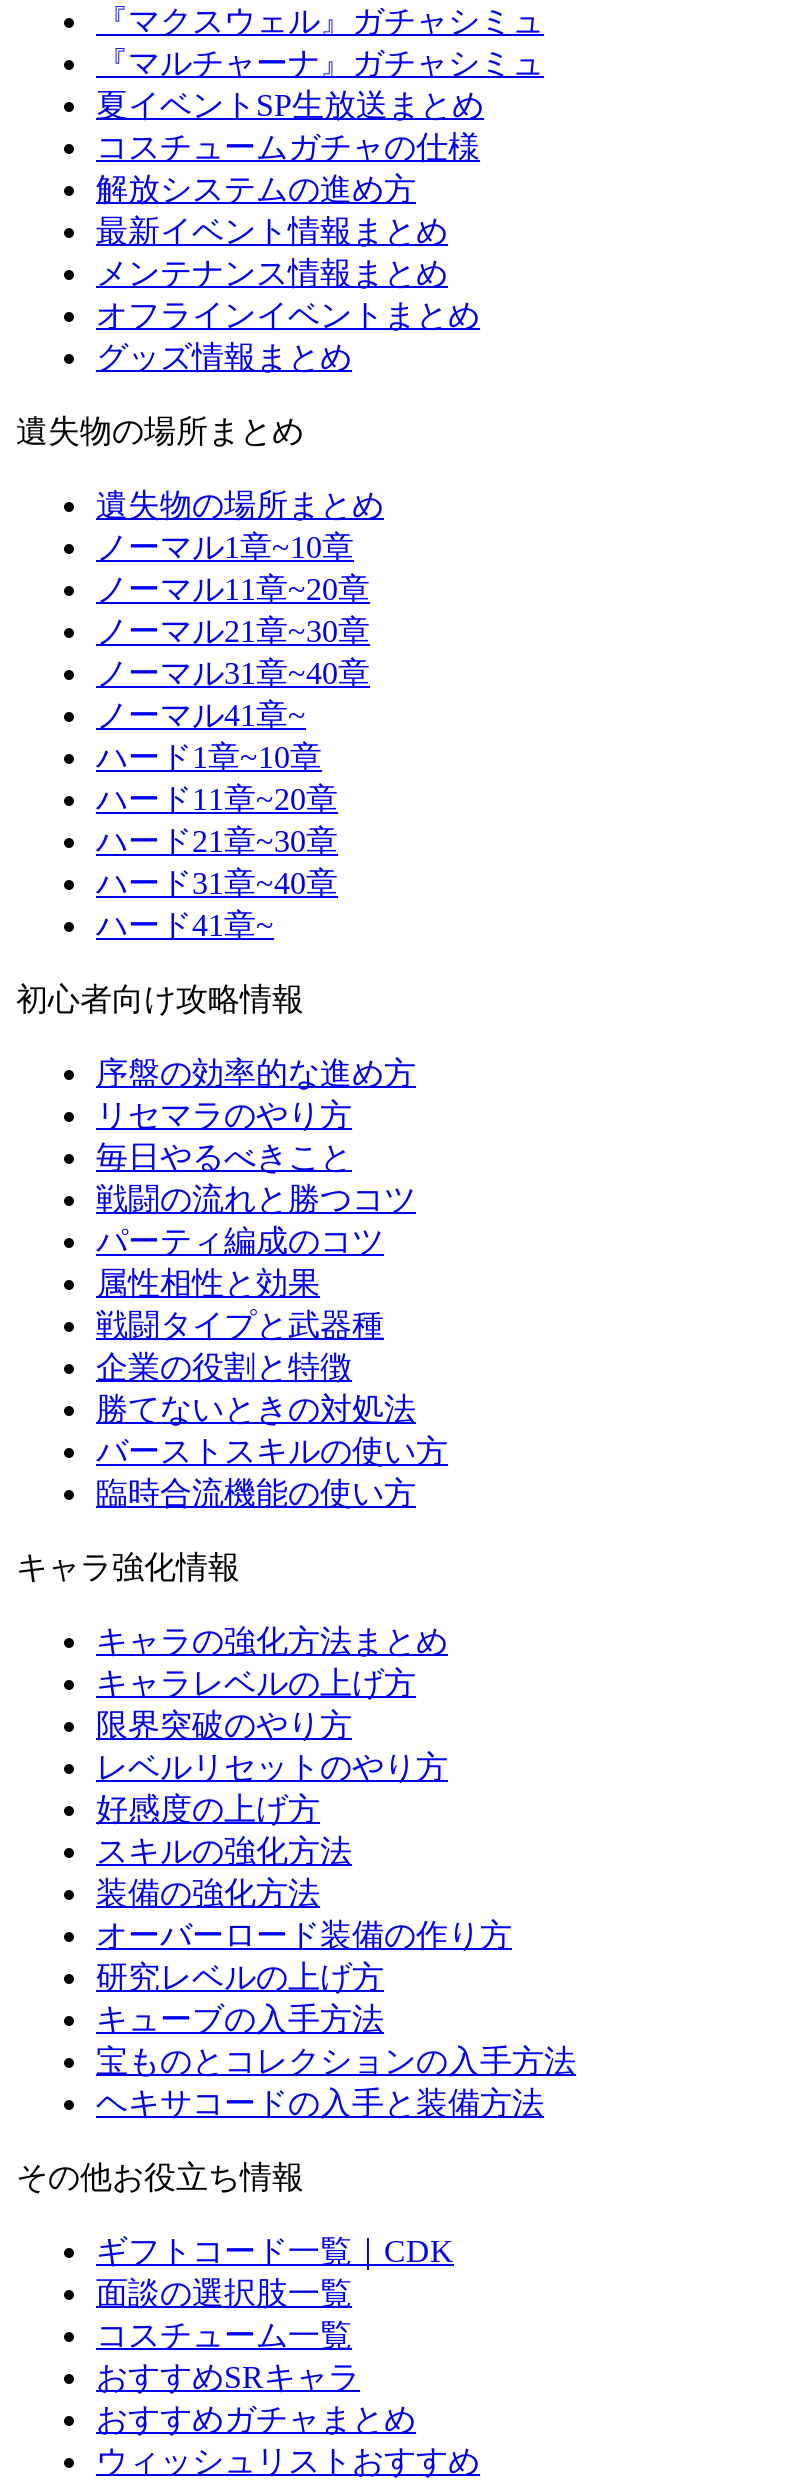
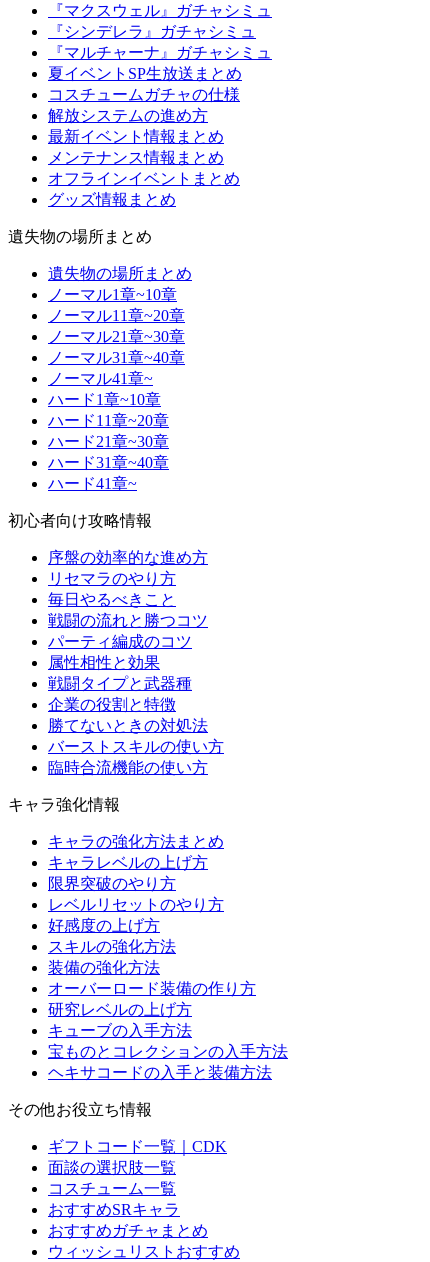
none -> [48,23,256,40] 『シンデレラ』ガチャシミュ

